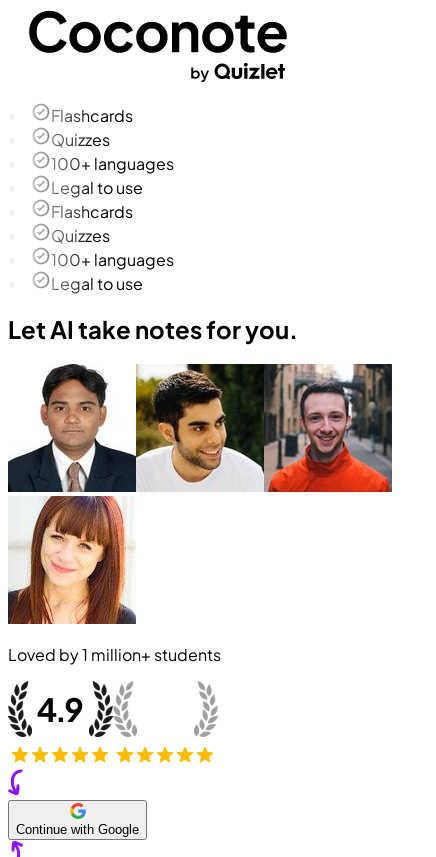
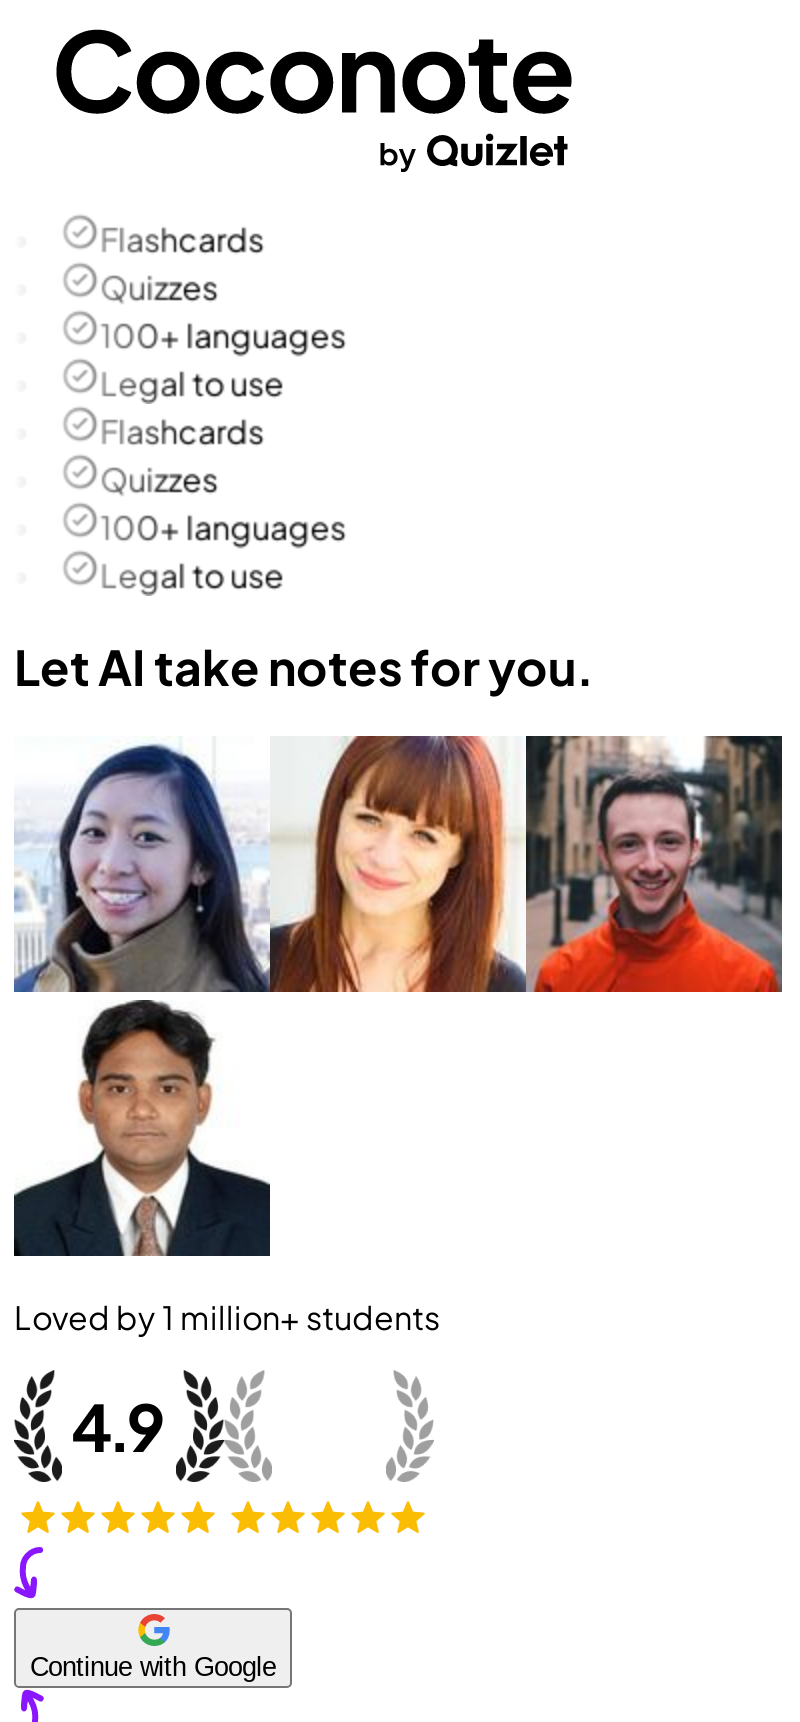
[7,363,265,625] [image] -> [12,734,528,1258] [image]

